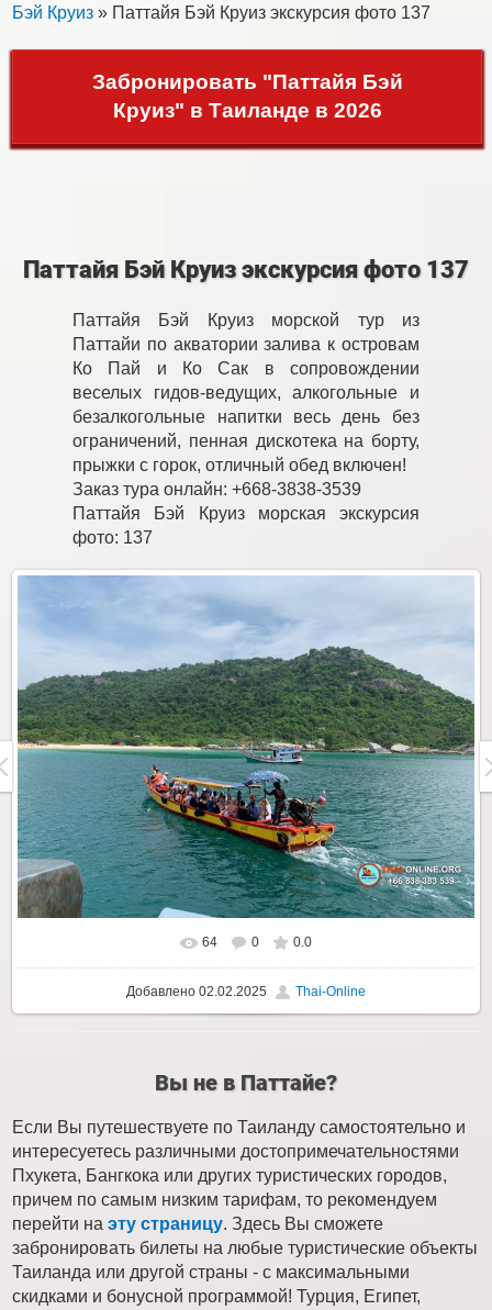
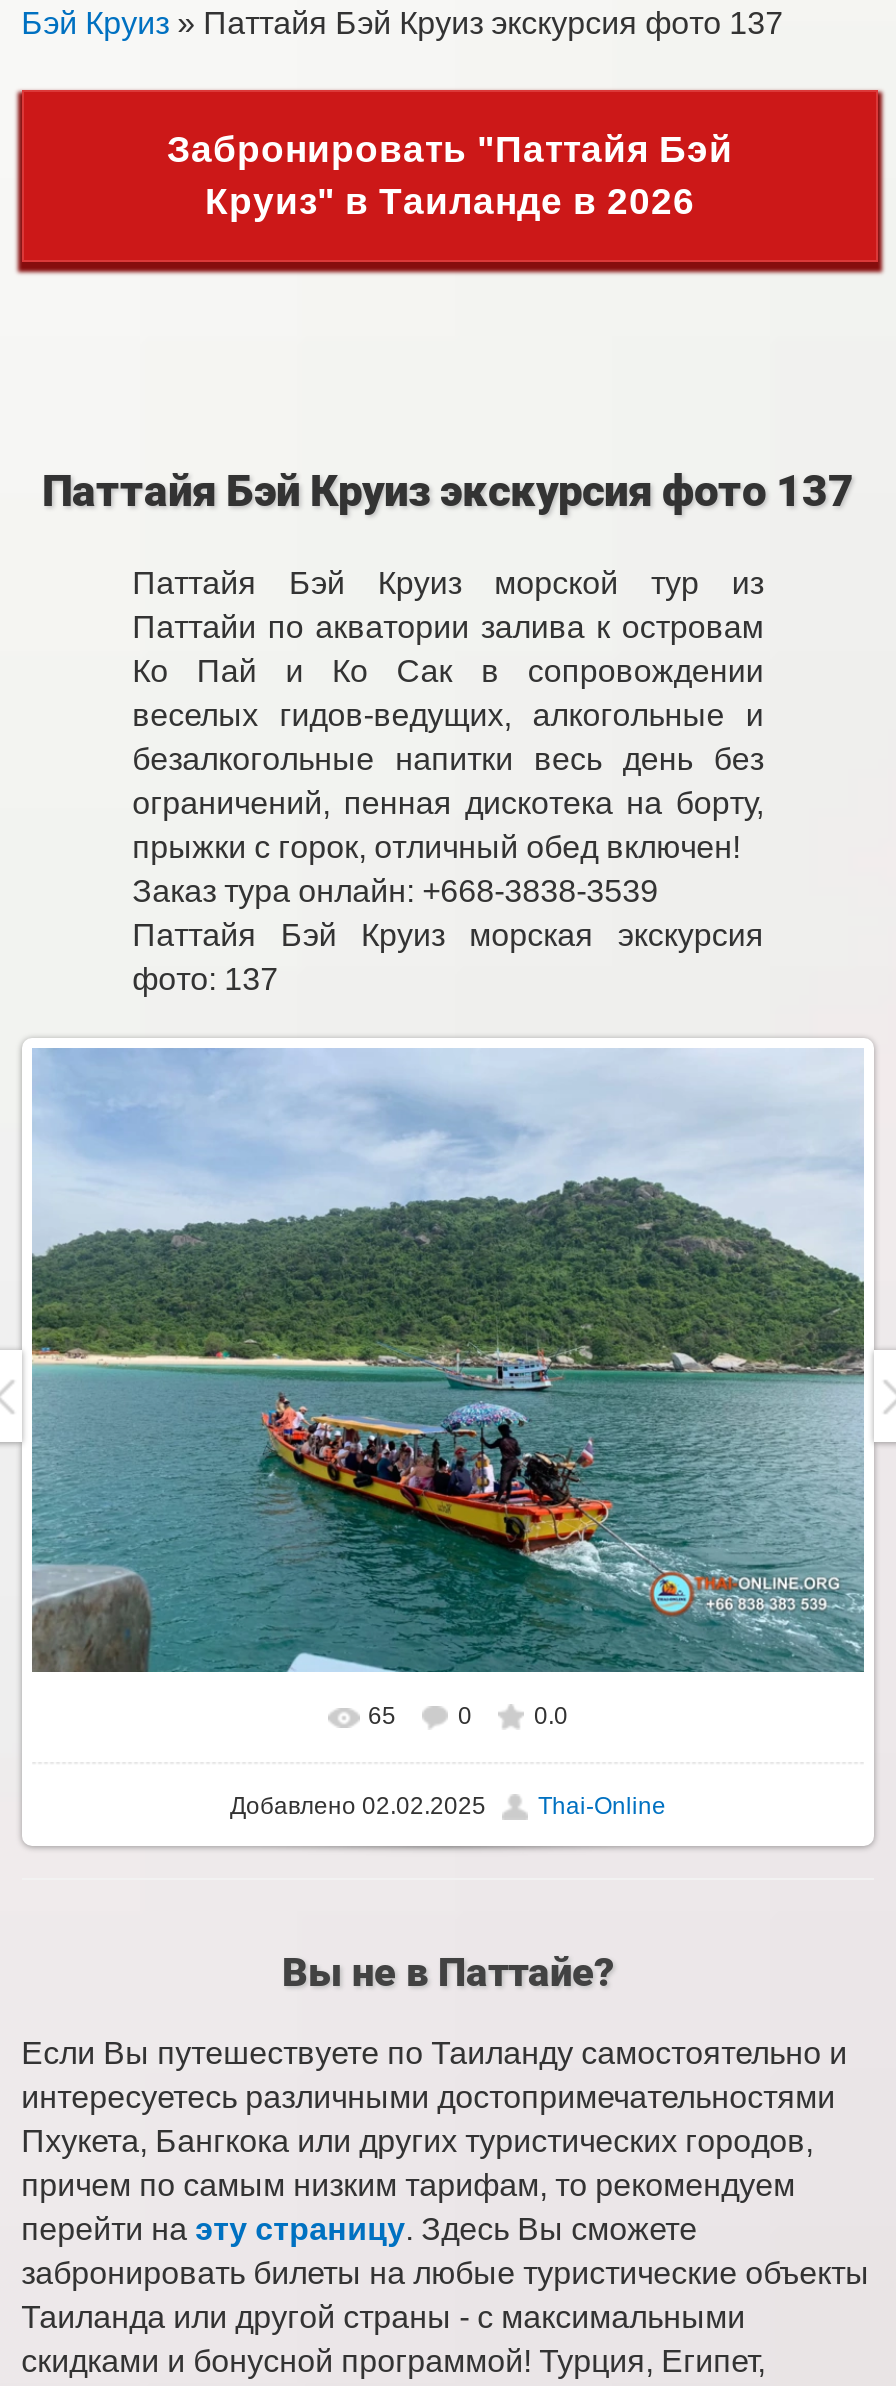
[202,935,217,950] 64 -> [368,1703,396,1731] 65

